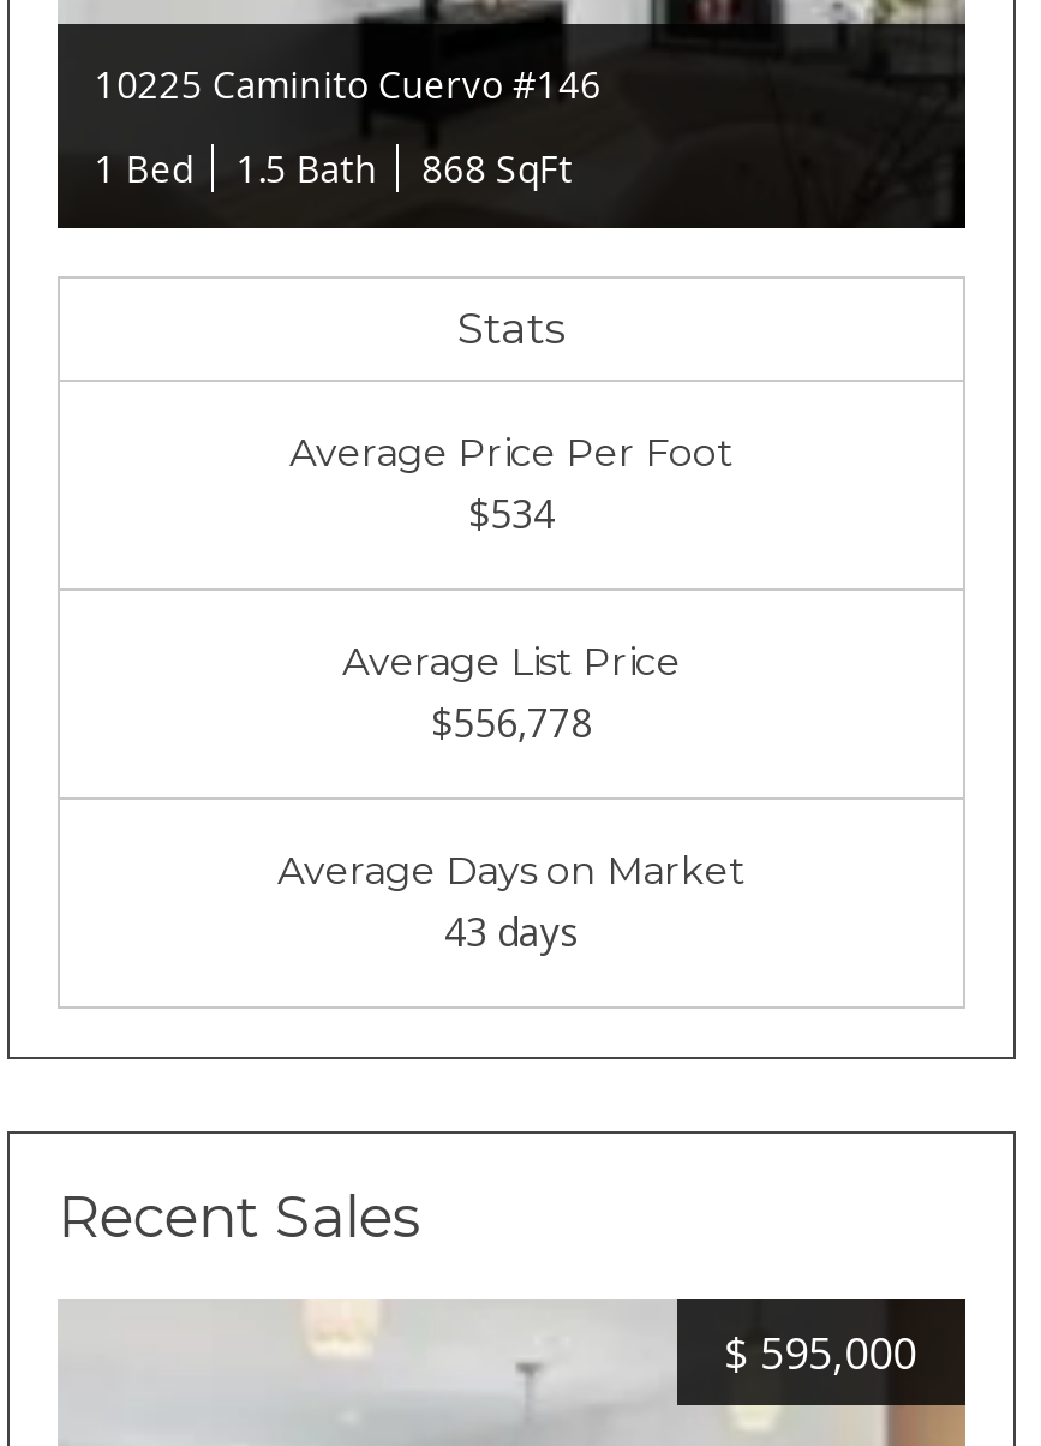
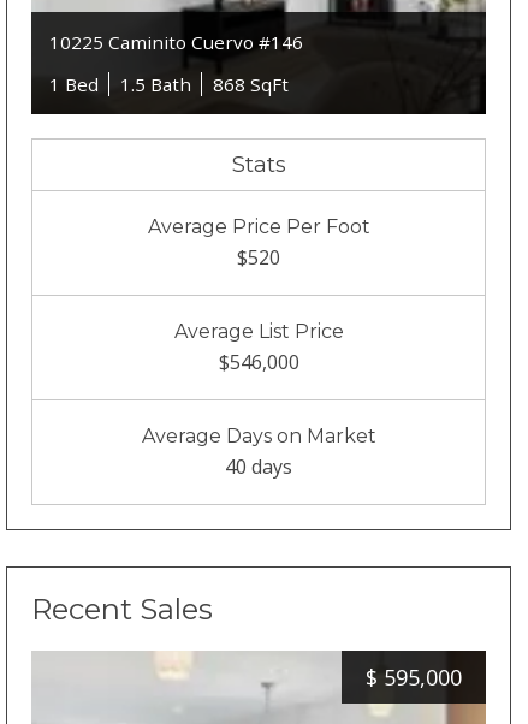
[468,488,555,541] $534 -> [237,244,280,271] $520
[431,697,592,750] $556,778 -> [218,349,299,375] $546,000
[444,906,579,959] 43 days -> [225,454,292,480] 40 days

